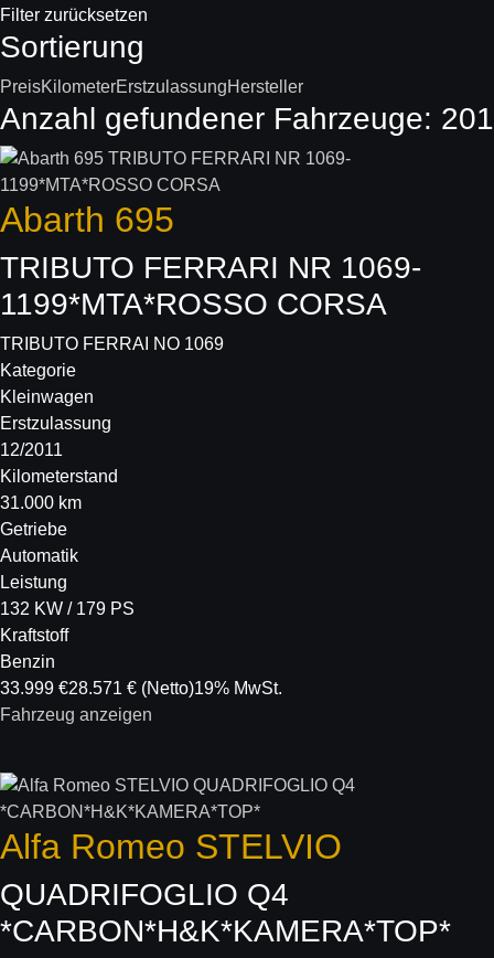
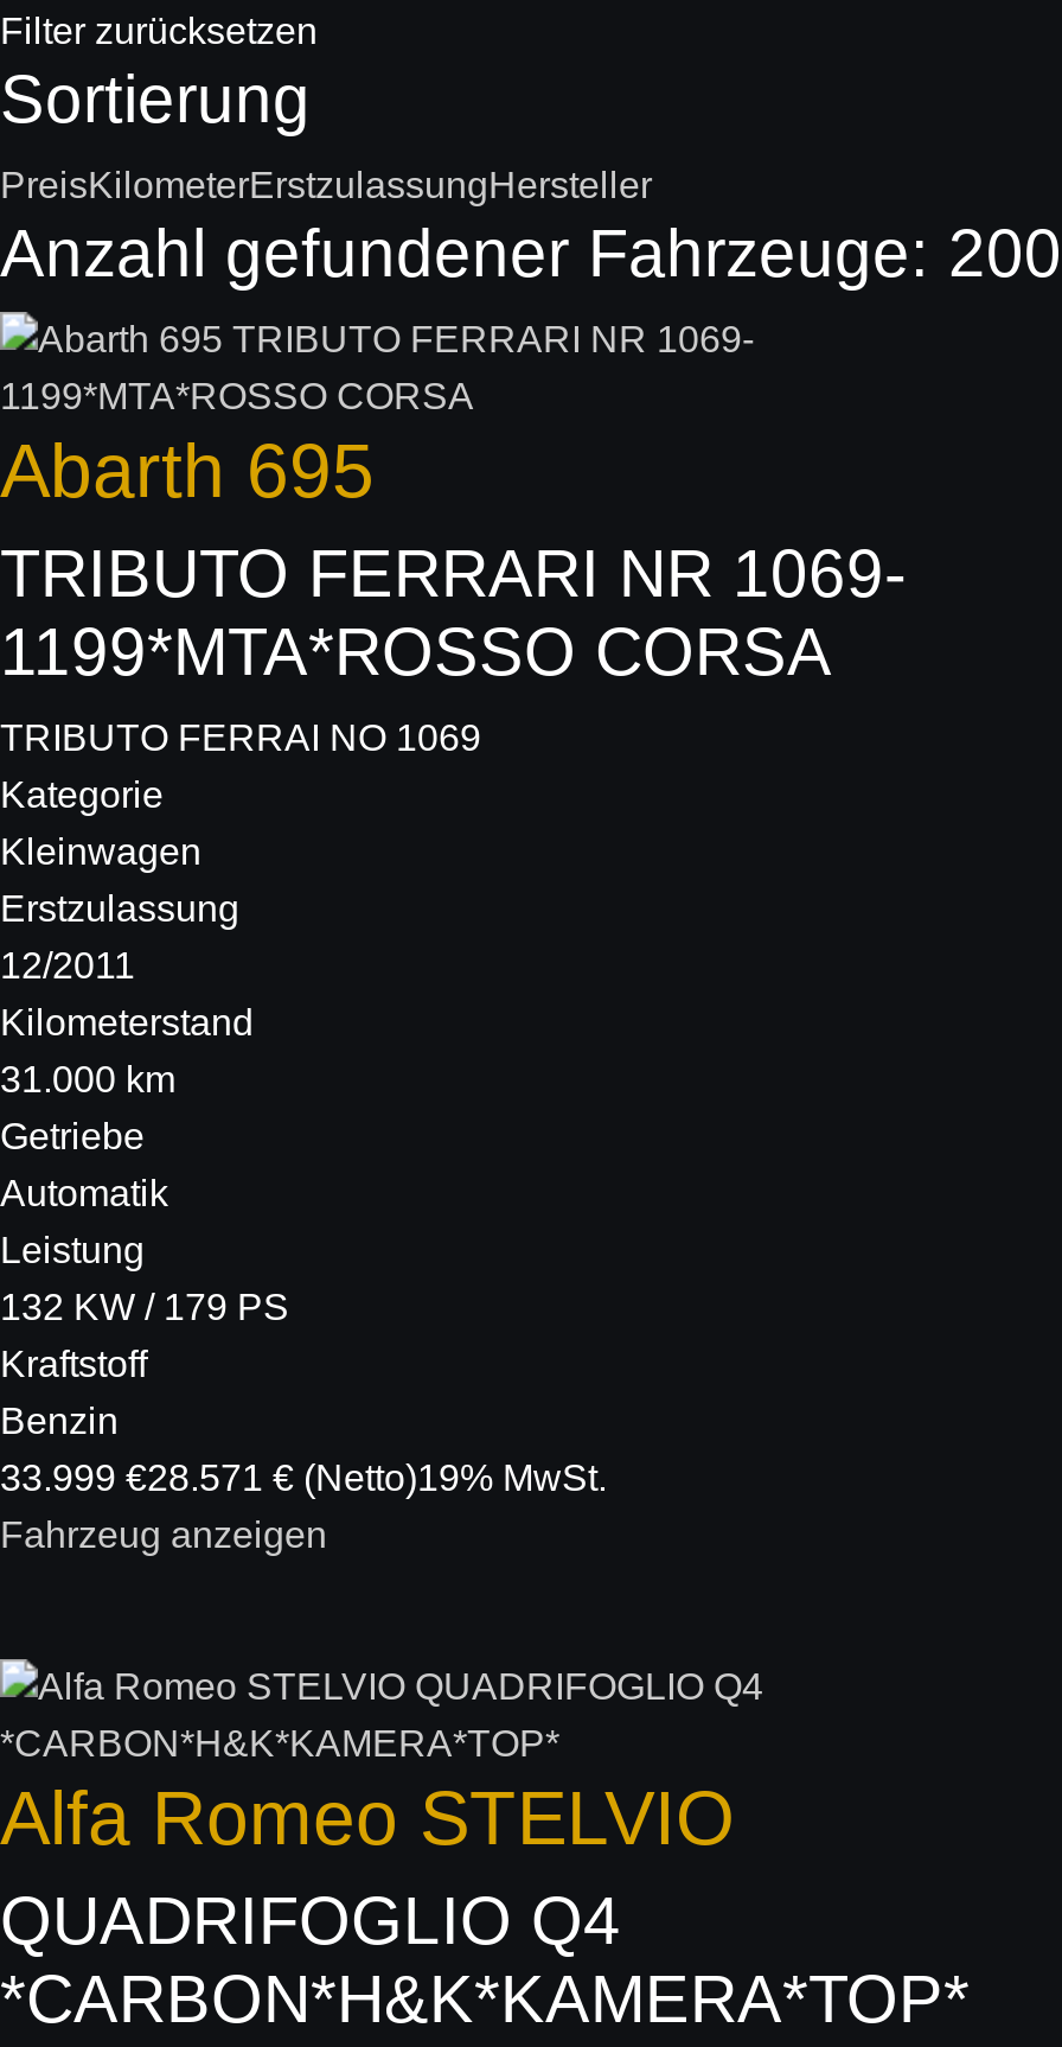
[0,102,494,136] Anzahl gefundener Fahrzeuge: 201 -> [0,217,1062,291] Anzahl gefundener Fahrzeuge: 200

